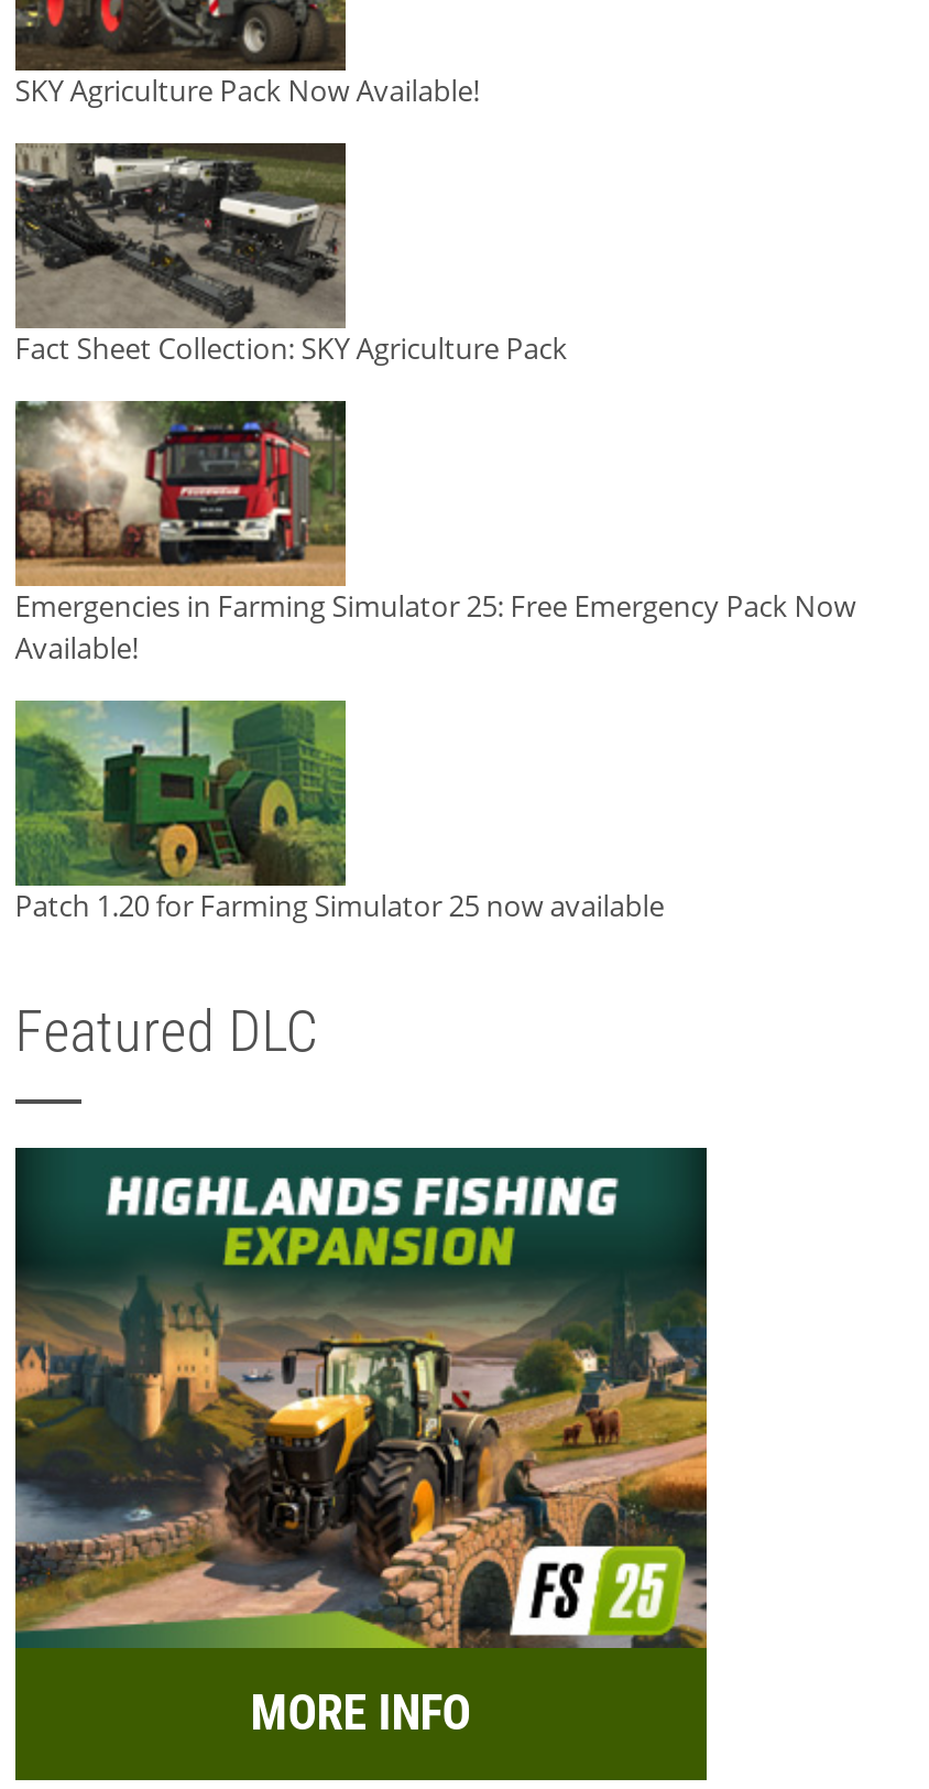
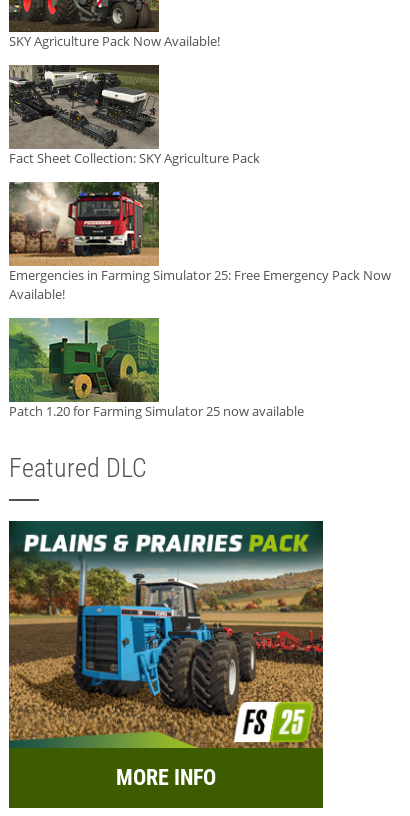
[13,1174,709,1648] [image] -> [8,533,324,749] [image]

